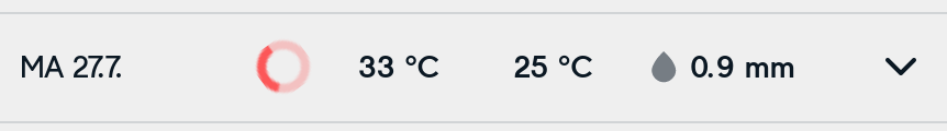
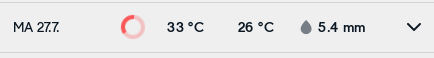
[359,47,593,88] 33 °C 25 °C -> [167,18,274,37] 33 °C 26 °C
[691,47,795,88] 0.9 mm -> [318,18,366,37] 5.4 mm

